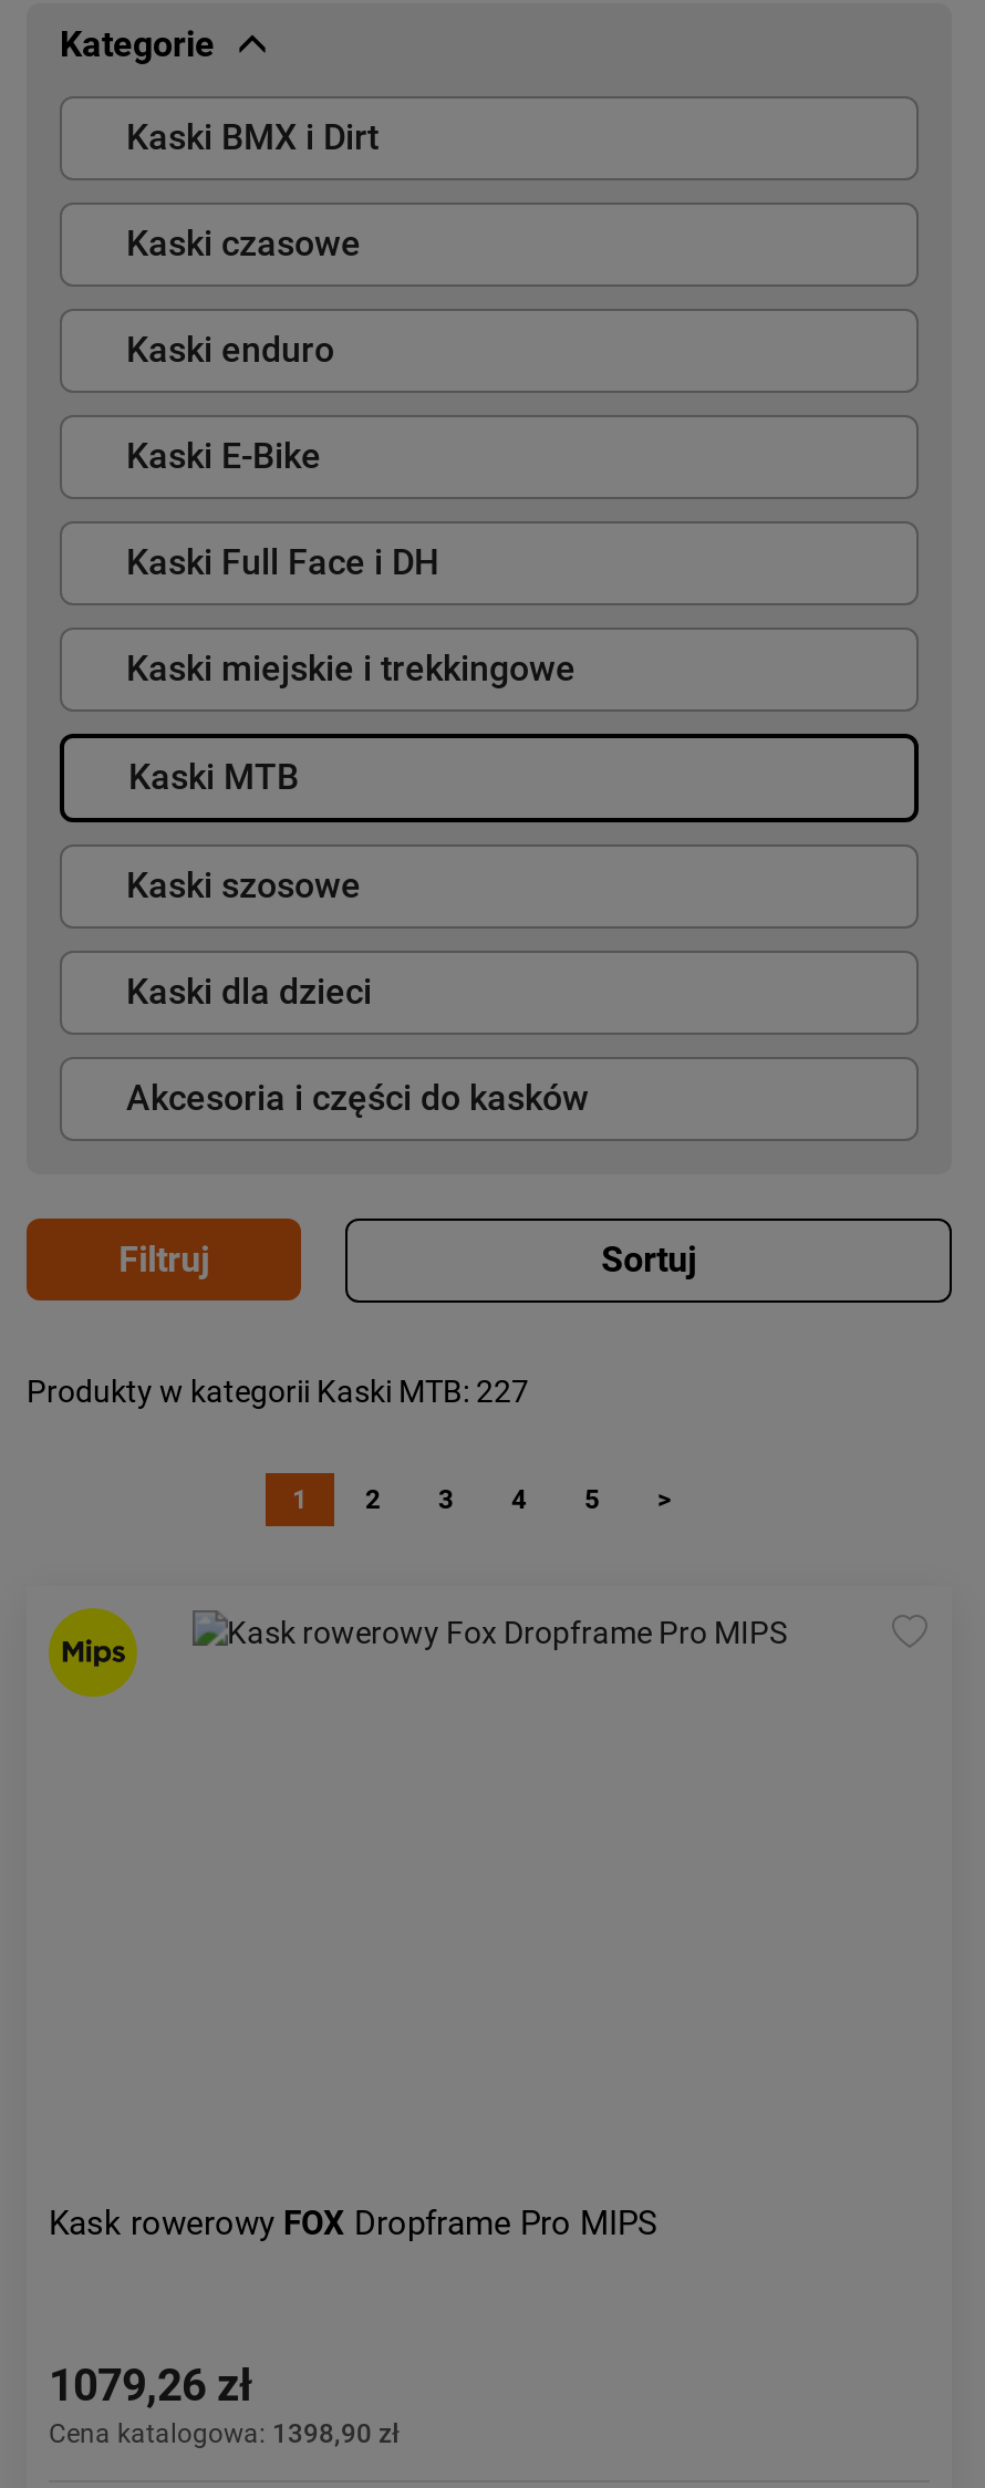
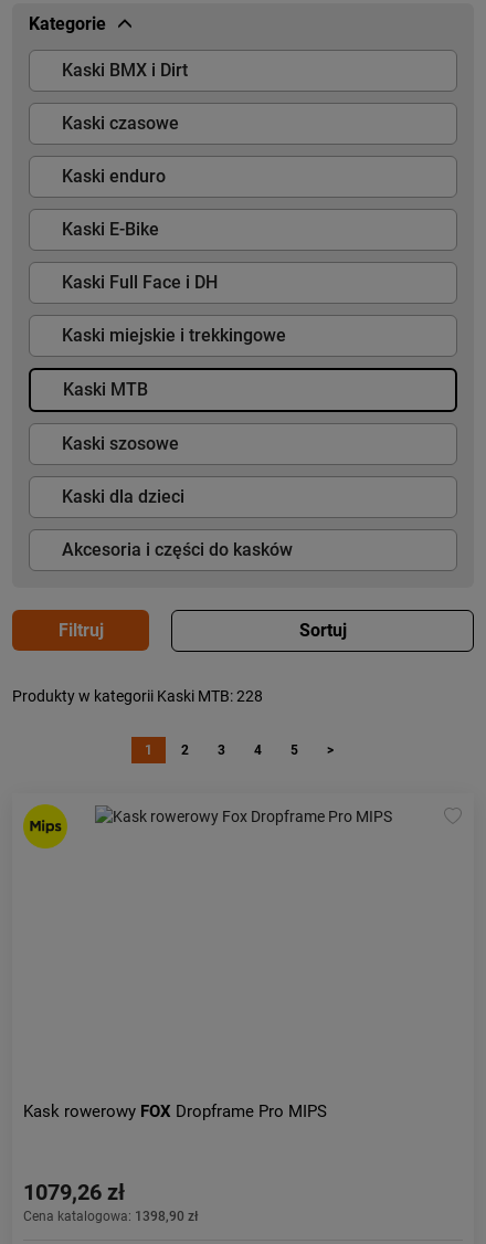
[27,1373,529,1409] Produkty w kategorii Kaski MTB: 227 -> [12,687,263,705] Produkty w kategorii Kaski MTB: 228

